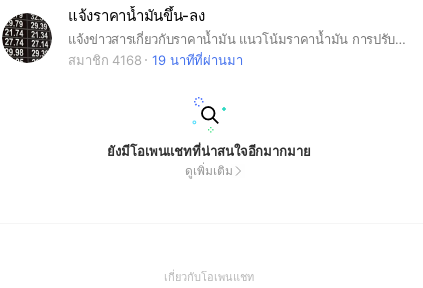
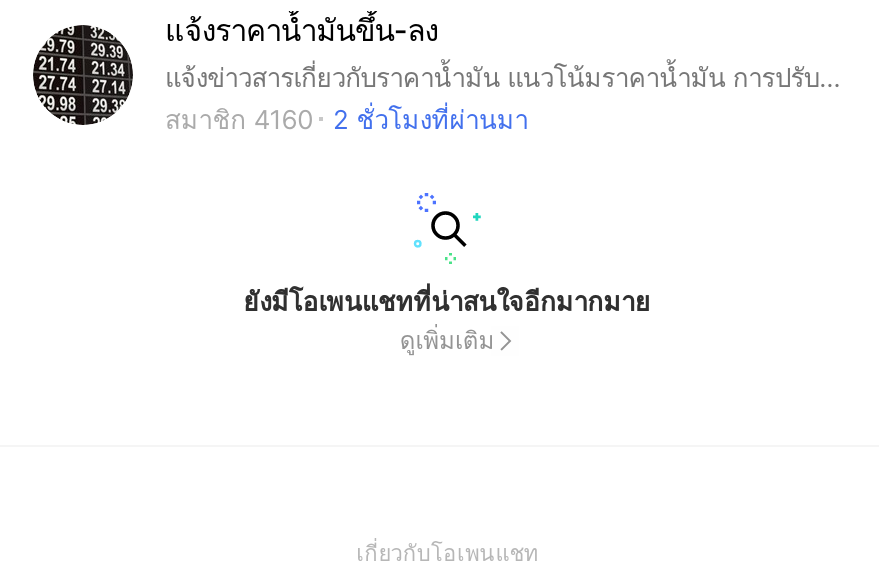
[68,52,243,68] สมาชิก 4168 | 19 นาทีที่ผ่านมา -> [165,103,528,135] สมาชิก 4160 | 2 ชั่วโมงที่ผ่านมา

